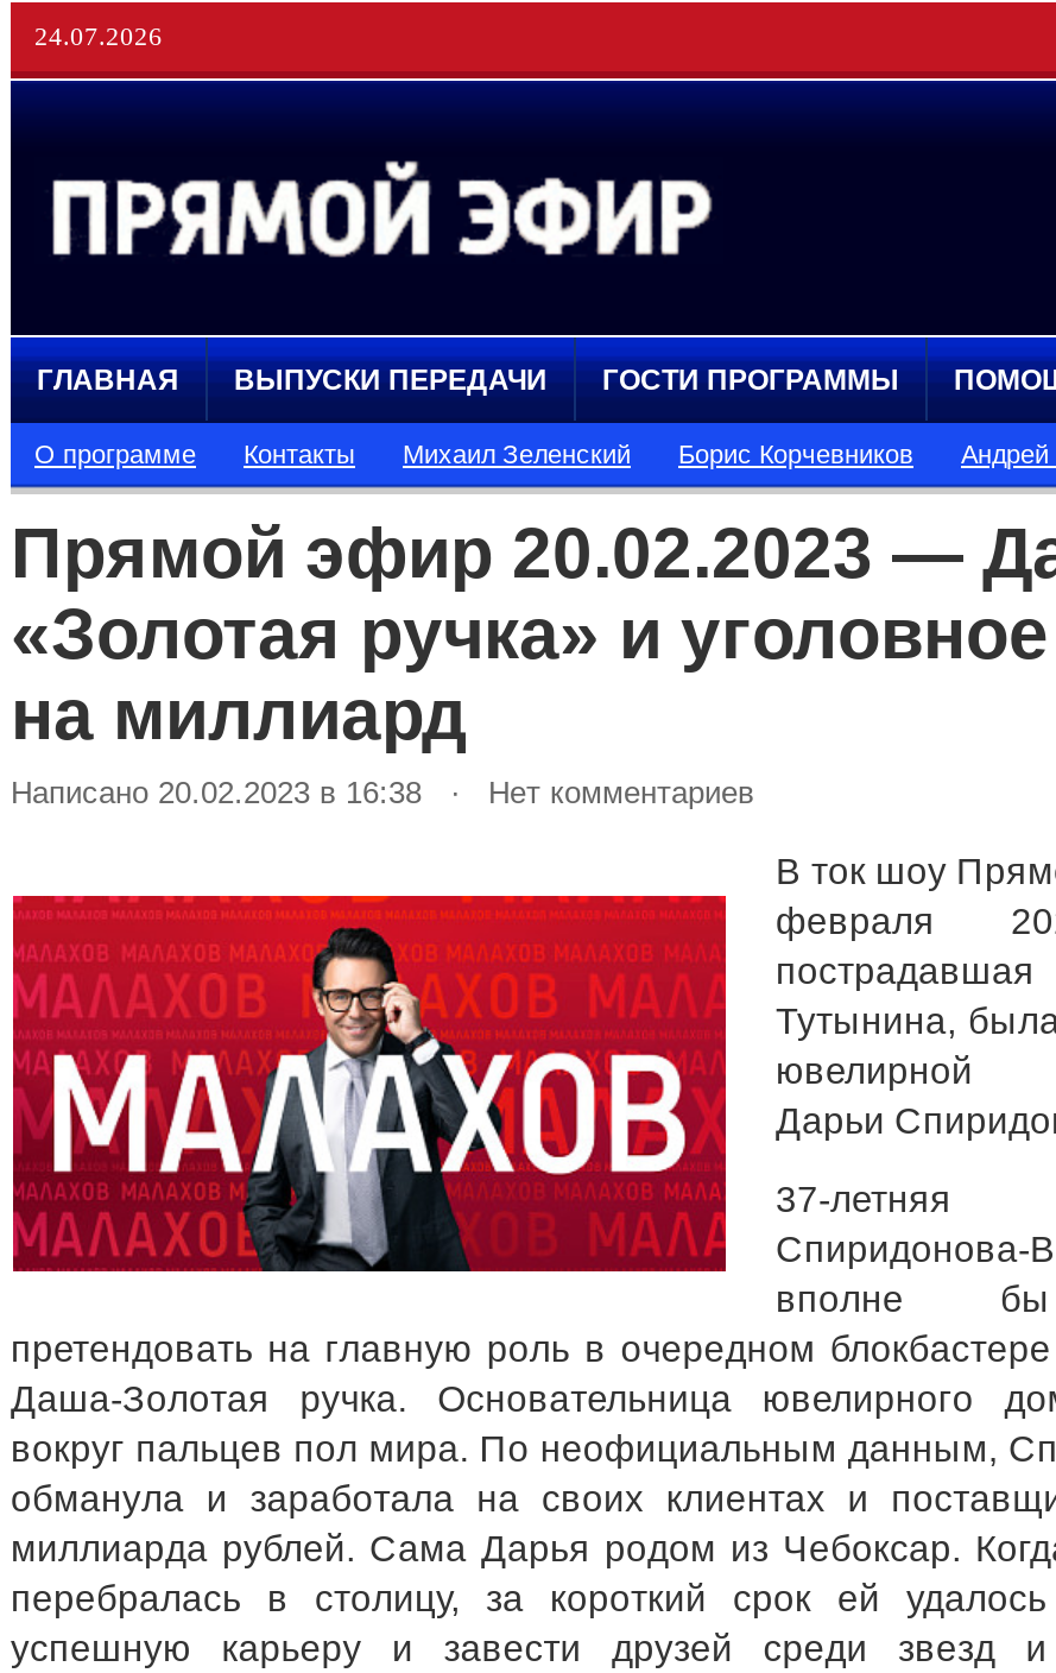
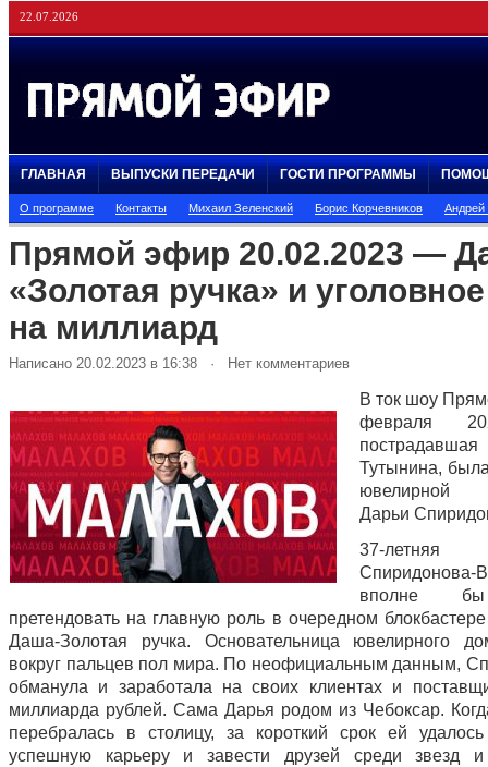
[34,21,163,50] 24.07.2026 -> [20,10,78,23] 22.07.2026

